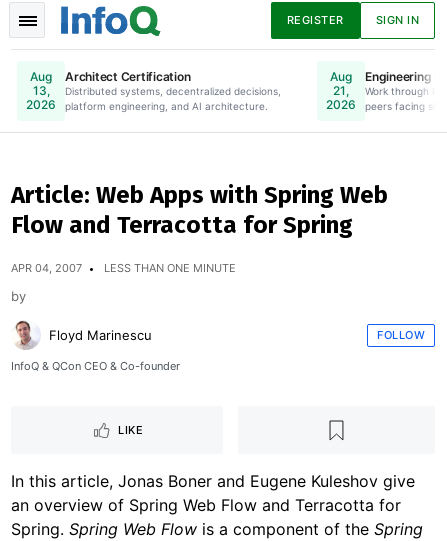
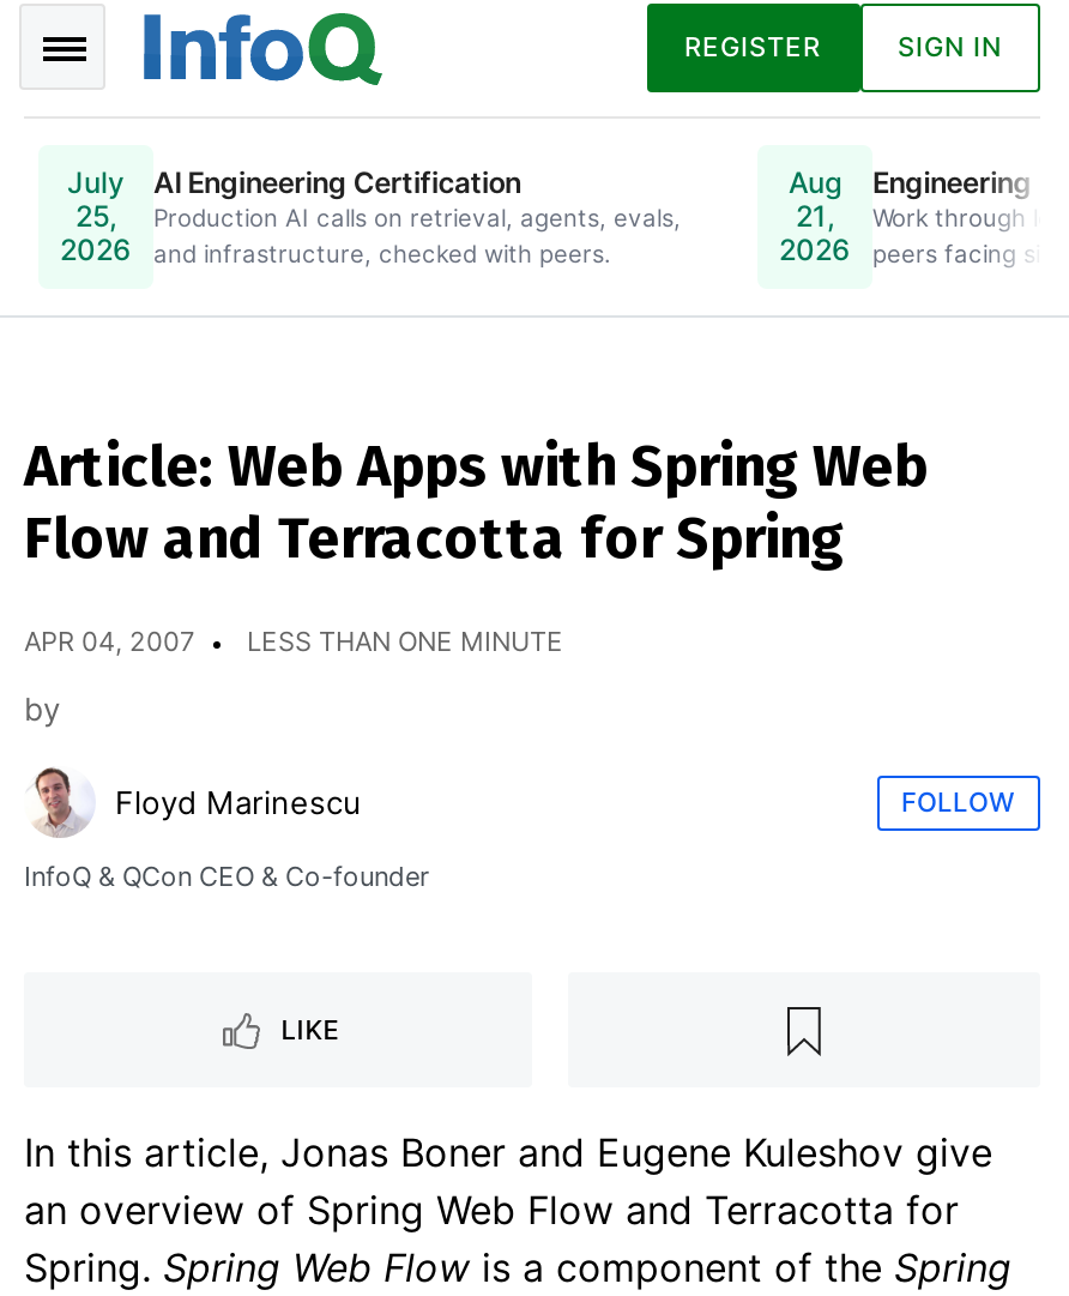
[30,69,52,98] Aug | 13, -> [67,164,125,234] July | 25,
[65,68,281,111] Architect Certification | Distributed systems, decentralized decisions, | platform engineering, and AI architecture. -> [153,163,681,266] AI Engineering Certification | Production AI calls on retrieval, agents, evals, | and infrastructure, checked with peers.

